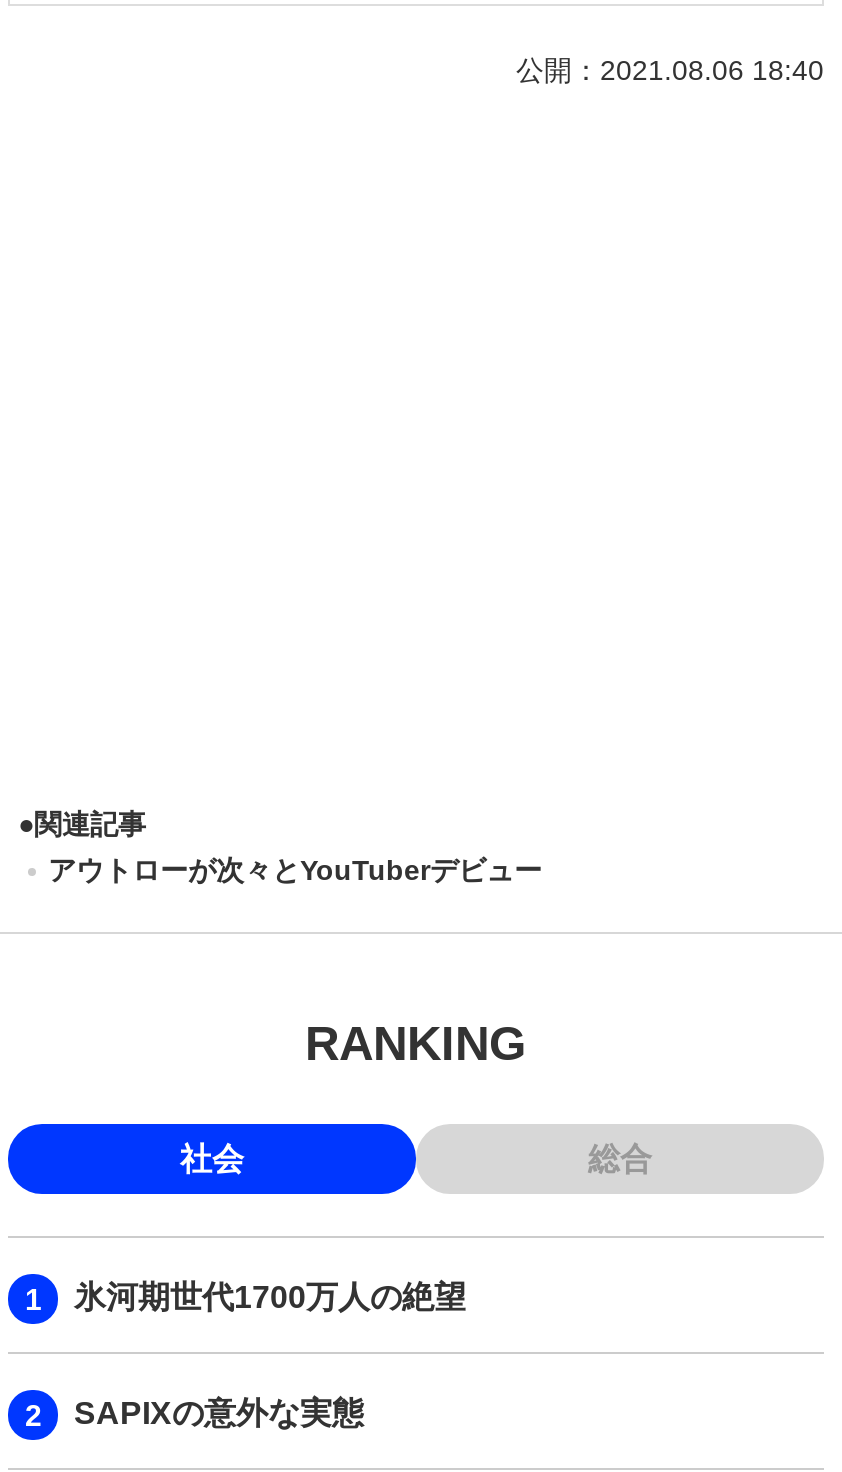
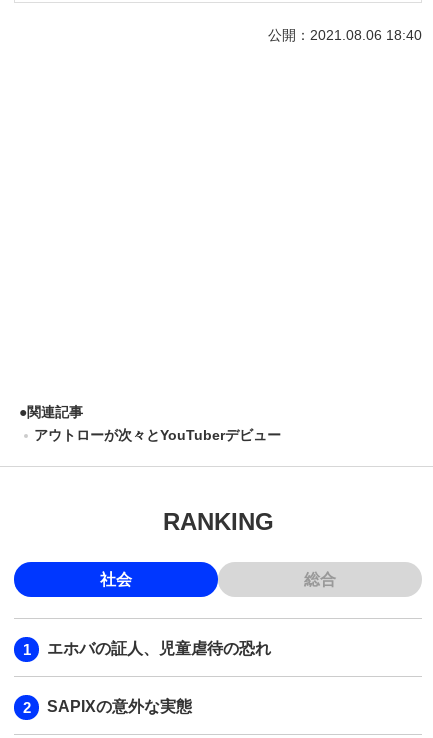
[74,1281,466,1315] 氷河期世代1700万人の絶望 -> [47,640,271,657] エホバの証人、児童虐待の恐れ

